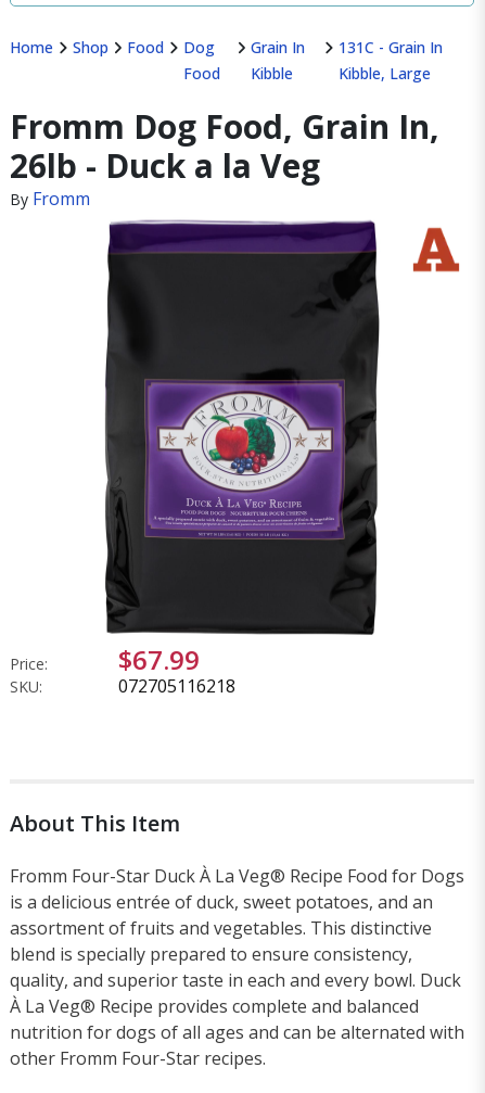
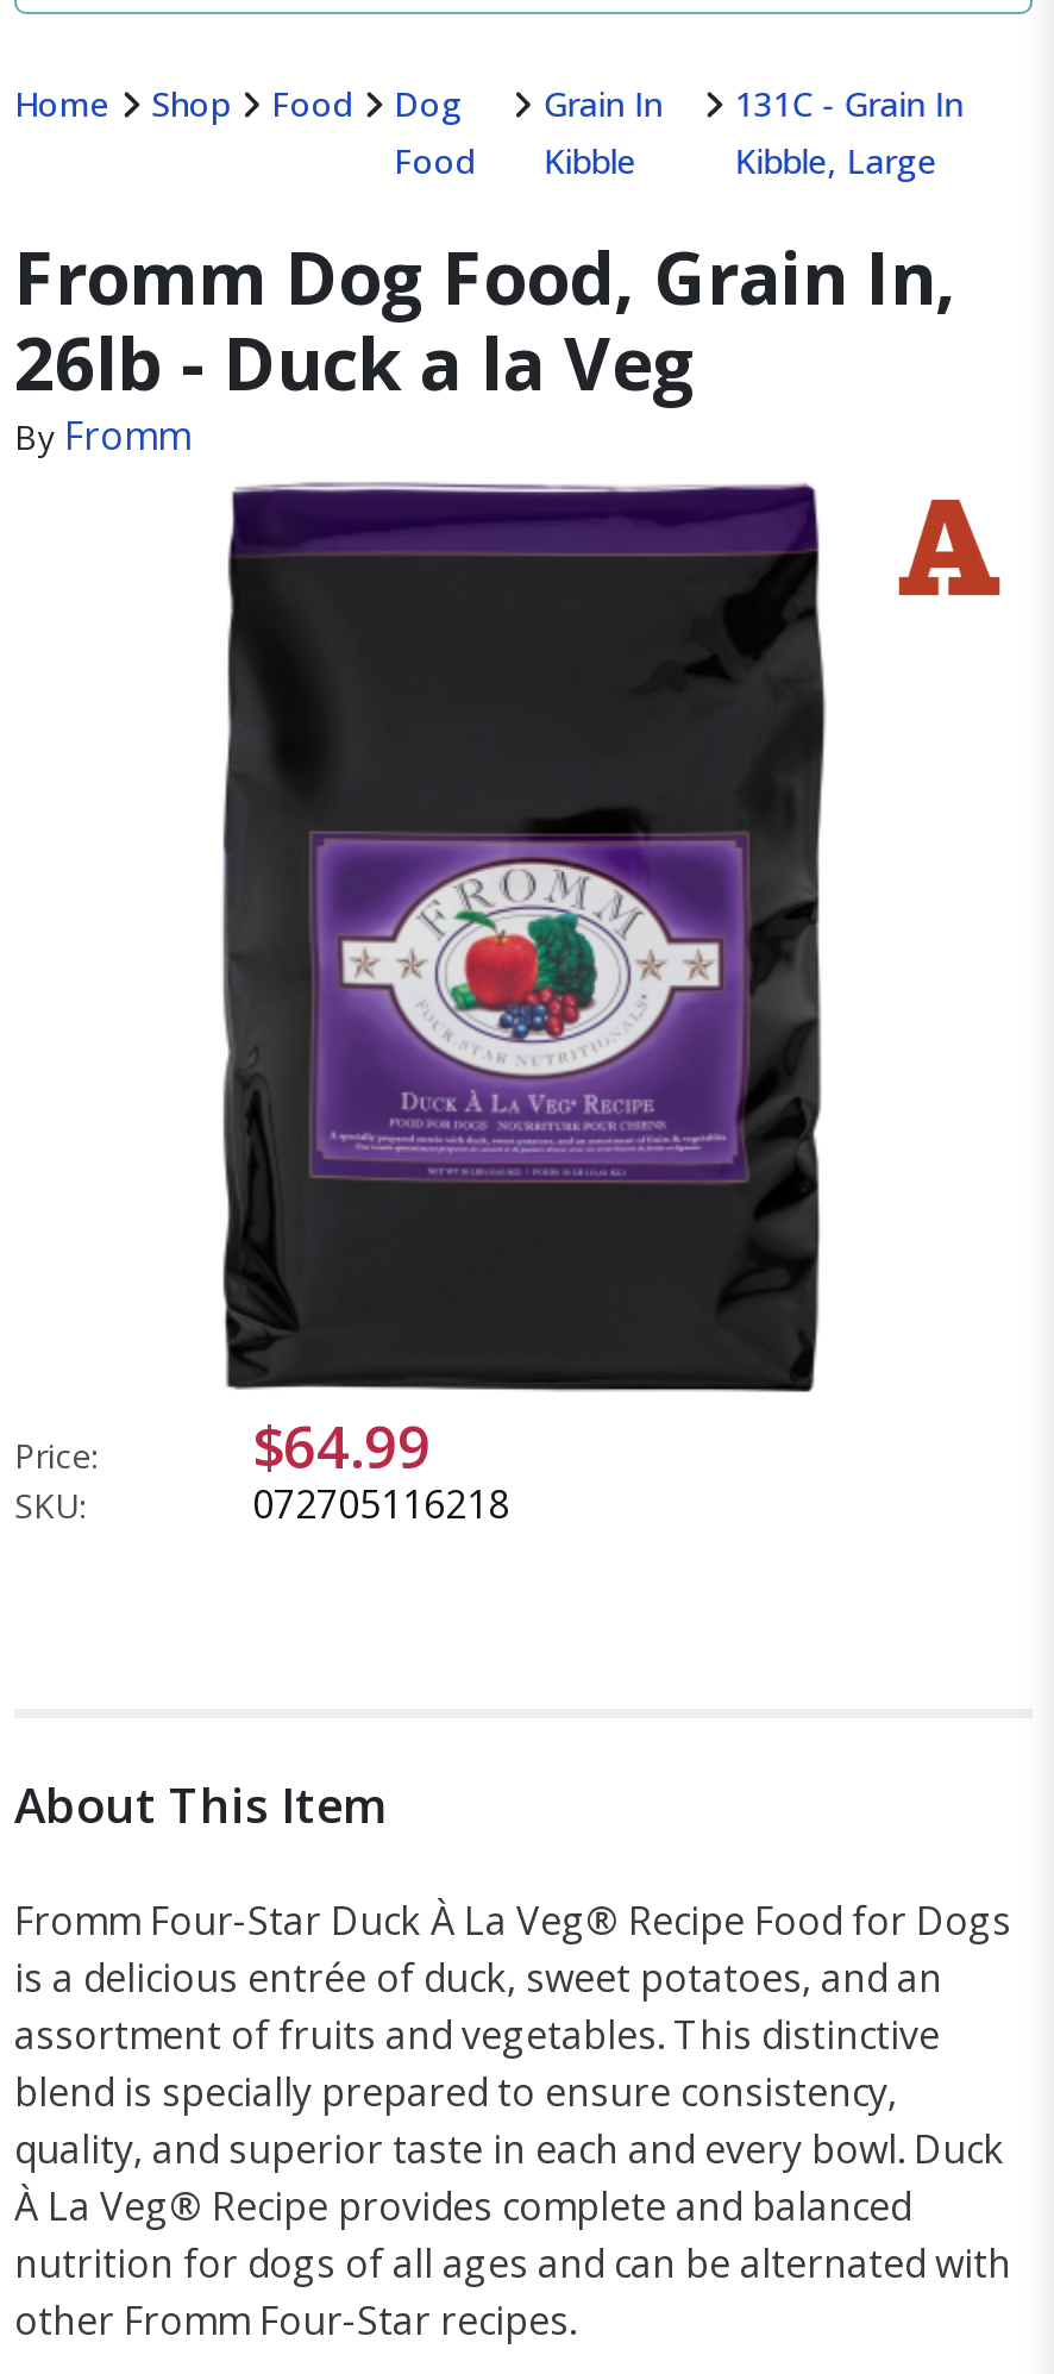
[118,641,200,677] $67.99 -> [252,1406,431,1484] $64.99

